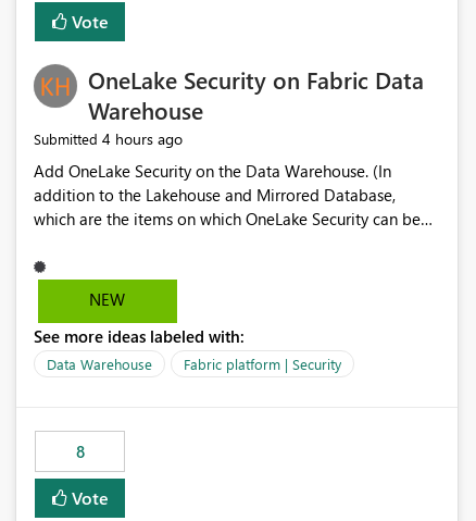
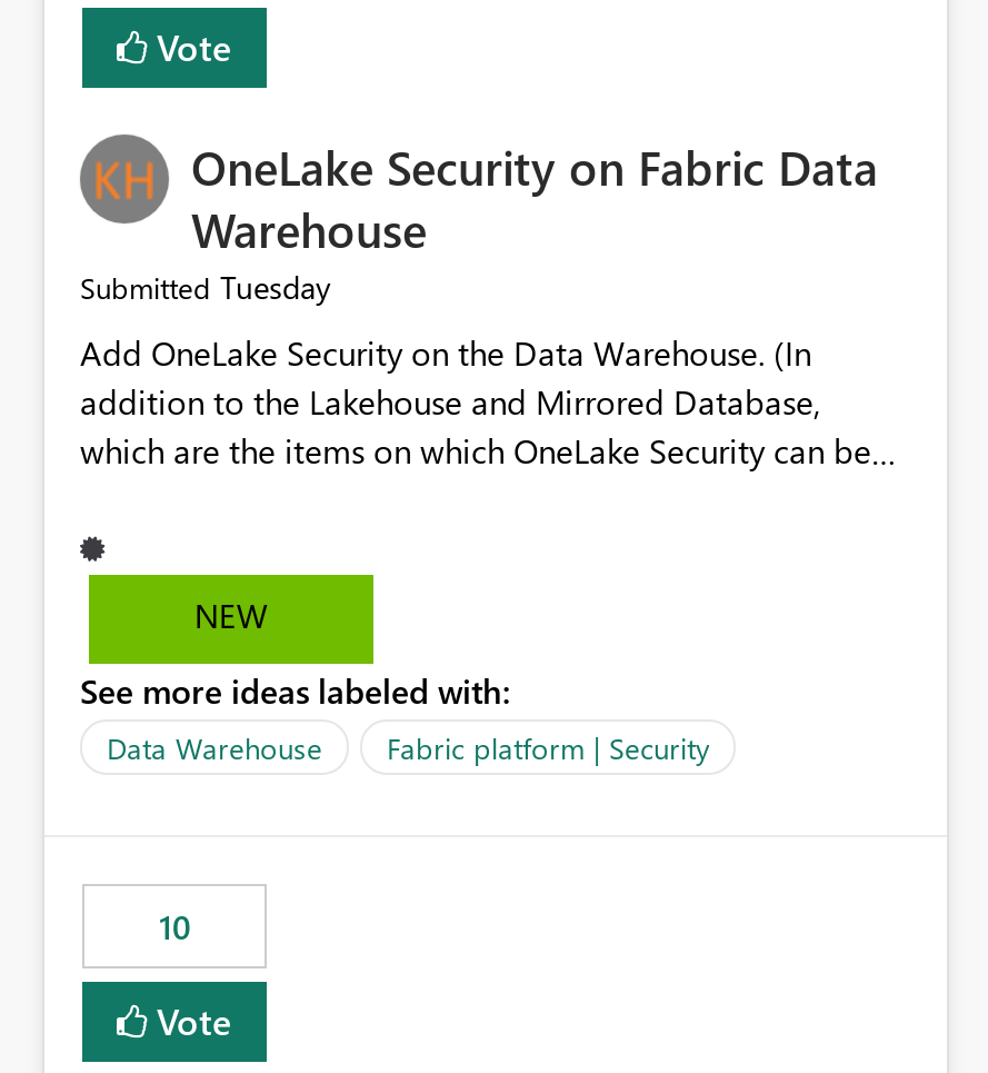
[34,129,183,149] Submitted 4 hours ago -> [80,267,331,309] Submitted Tuesday
[76,441,84,463] 8 -> [159,905,190,949] 10

